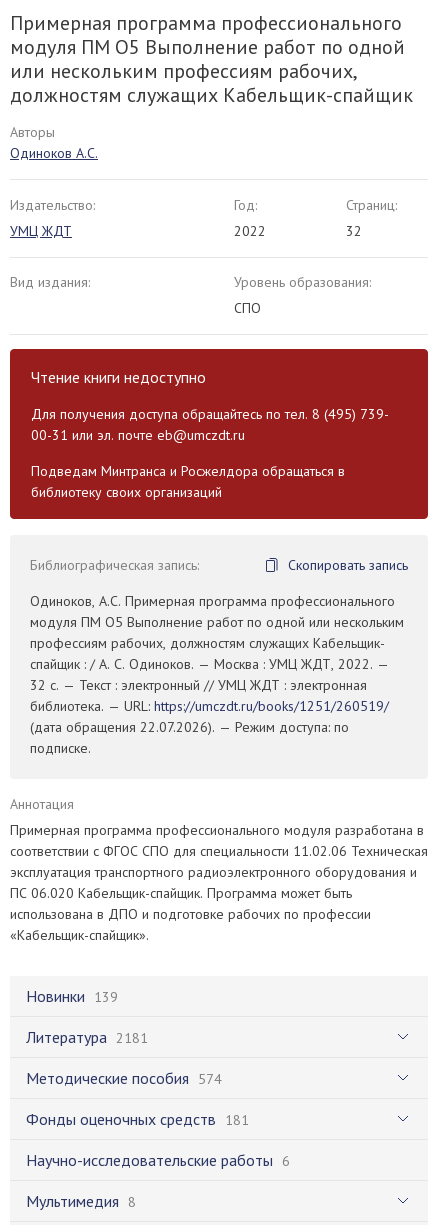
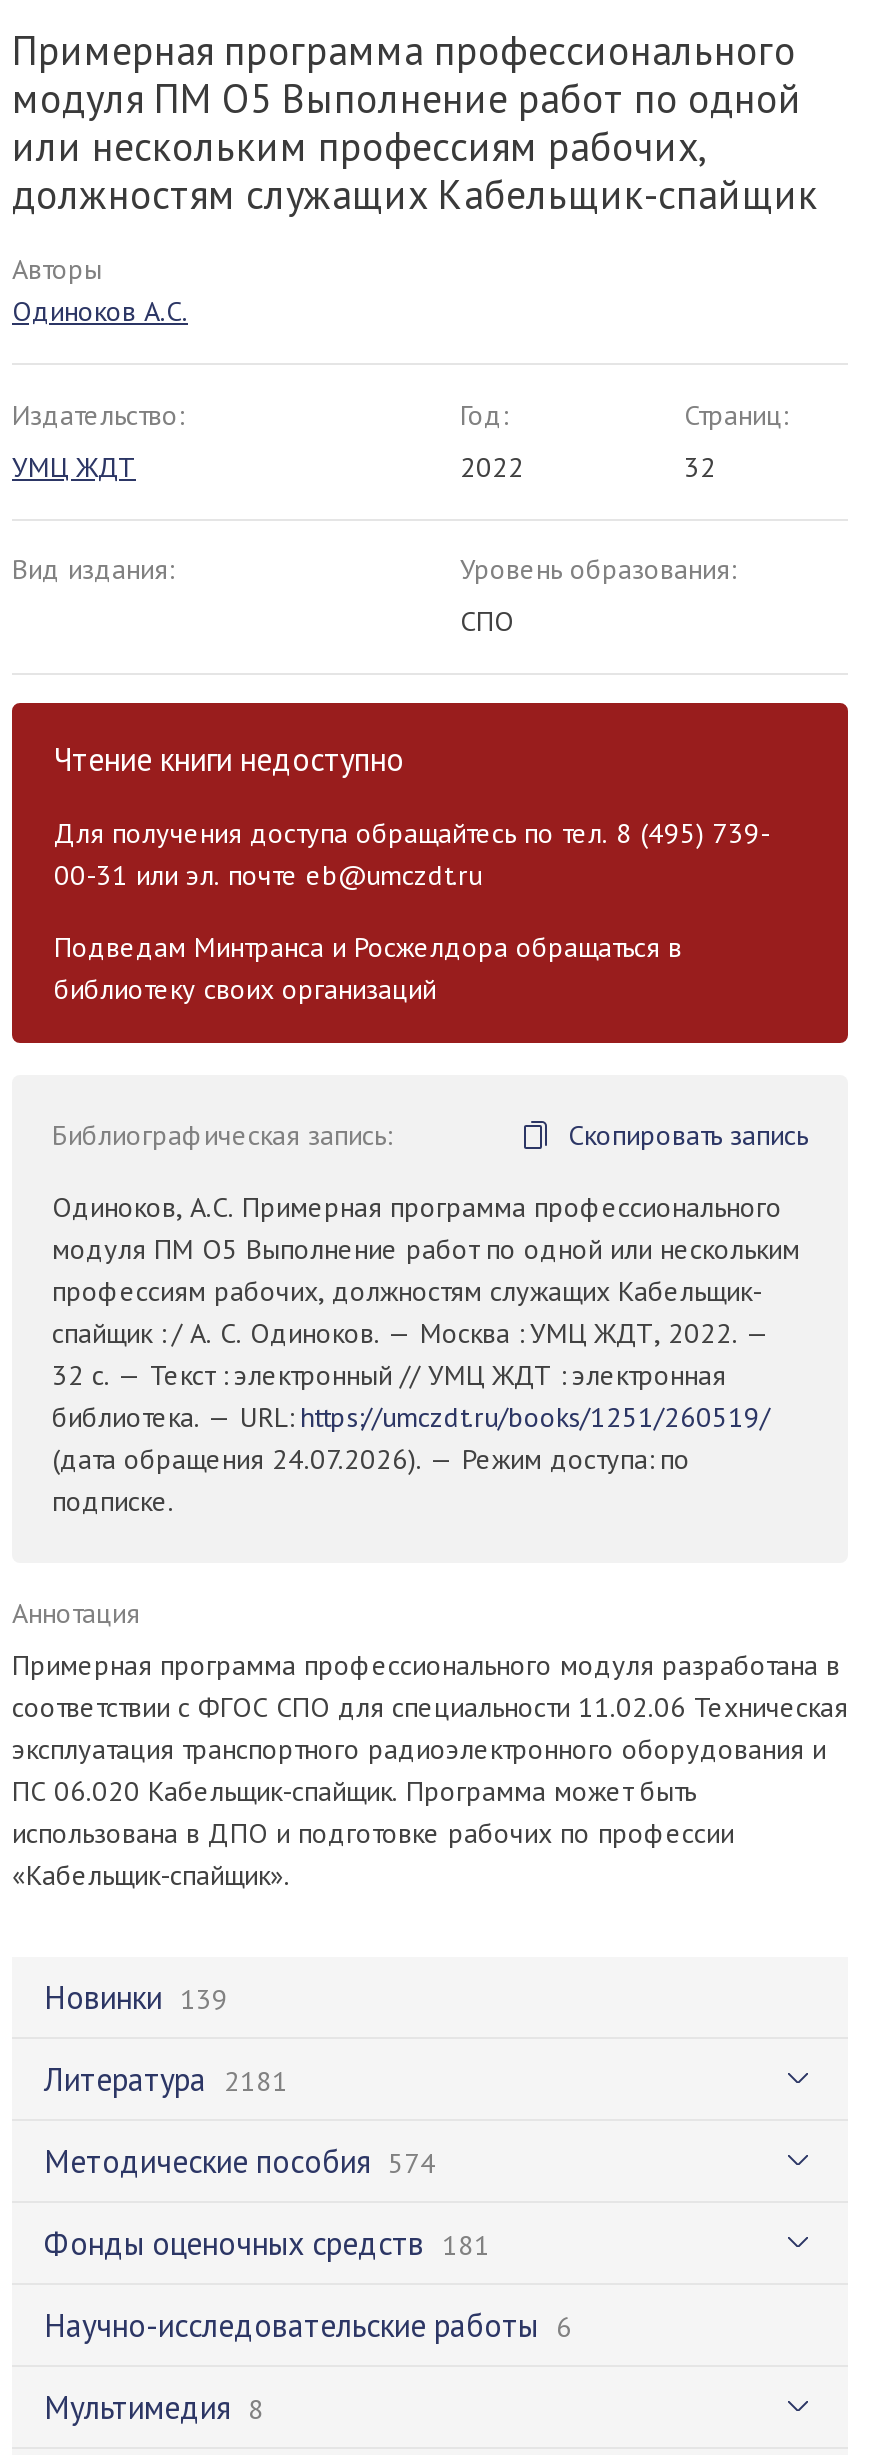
[30,718,349,736] (дата обращения 22.07.2026). — Режим доступа: по -> [52,1442,690,1478] (дата обращения 24.07.2026). — Режим доступа: по

